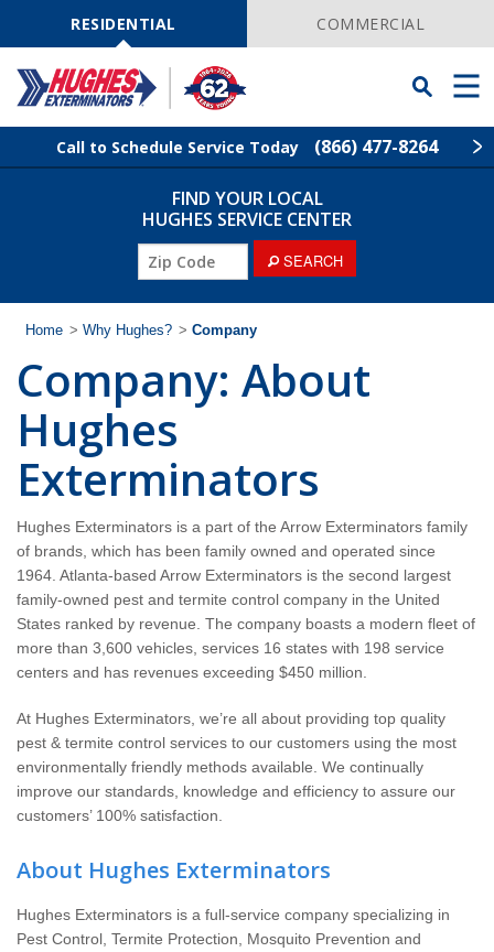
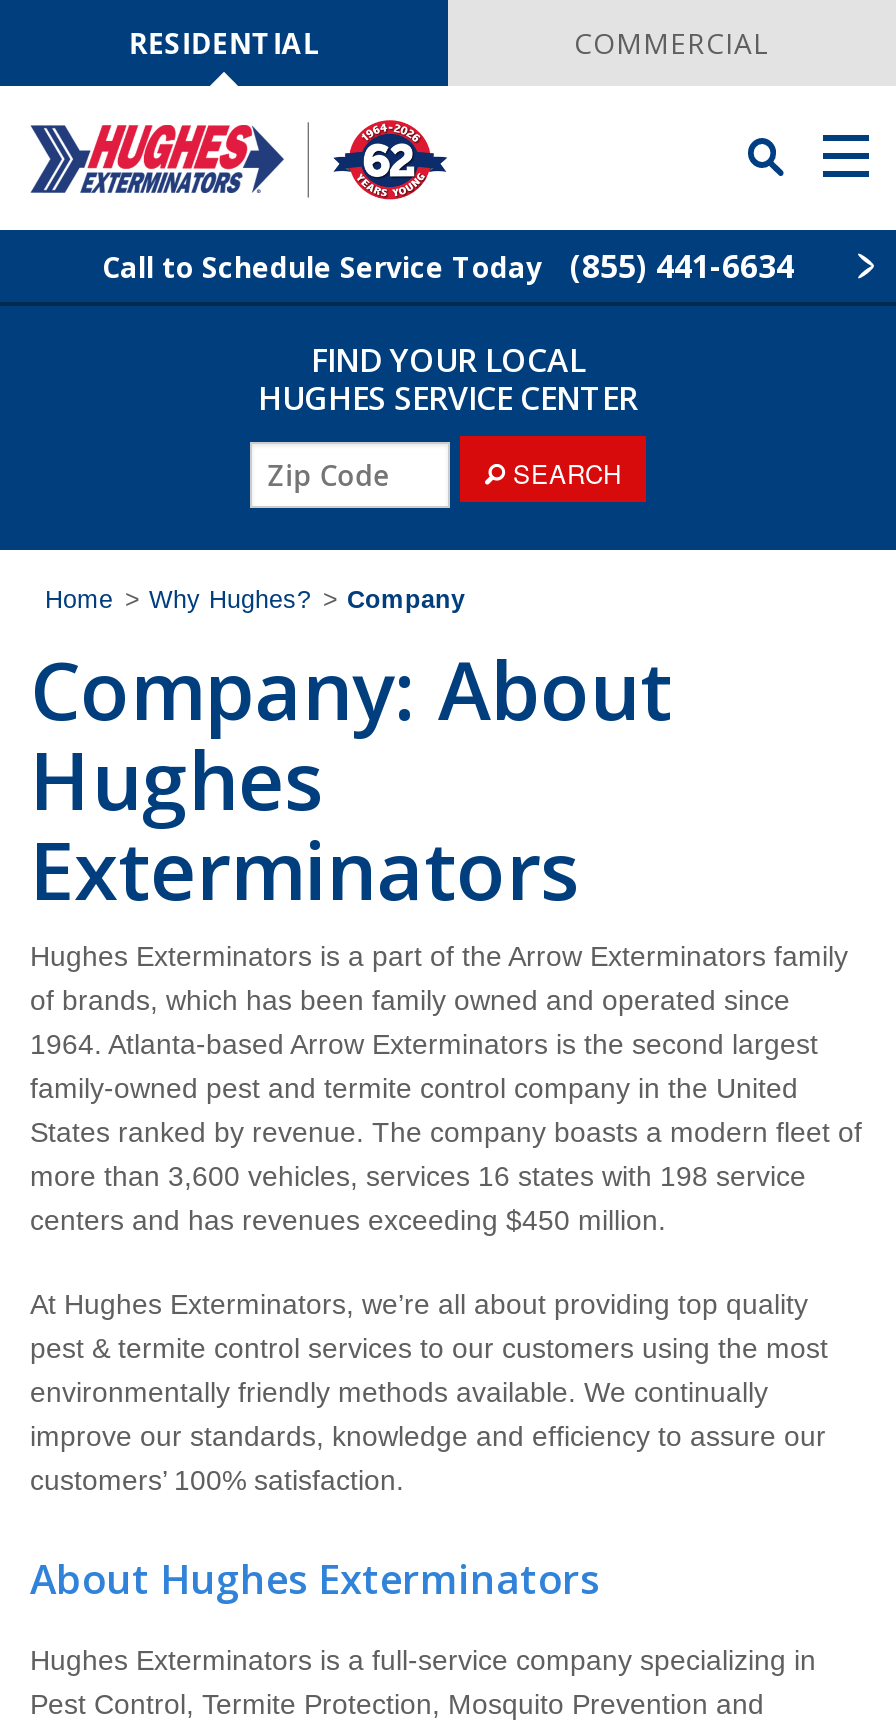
[56,135,438,159] Call to Schedule Service Today (866) 477-8264 -> [102,245,794,289] Call to Schedule Service Today (855) 441-6634

